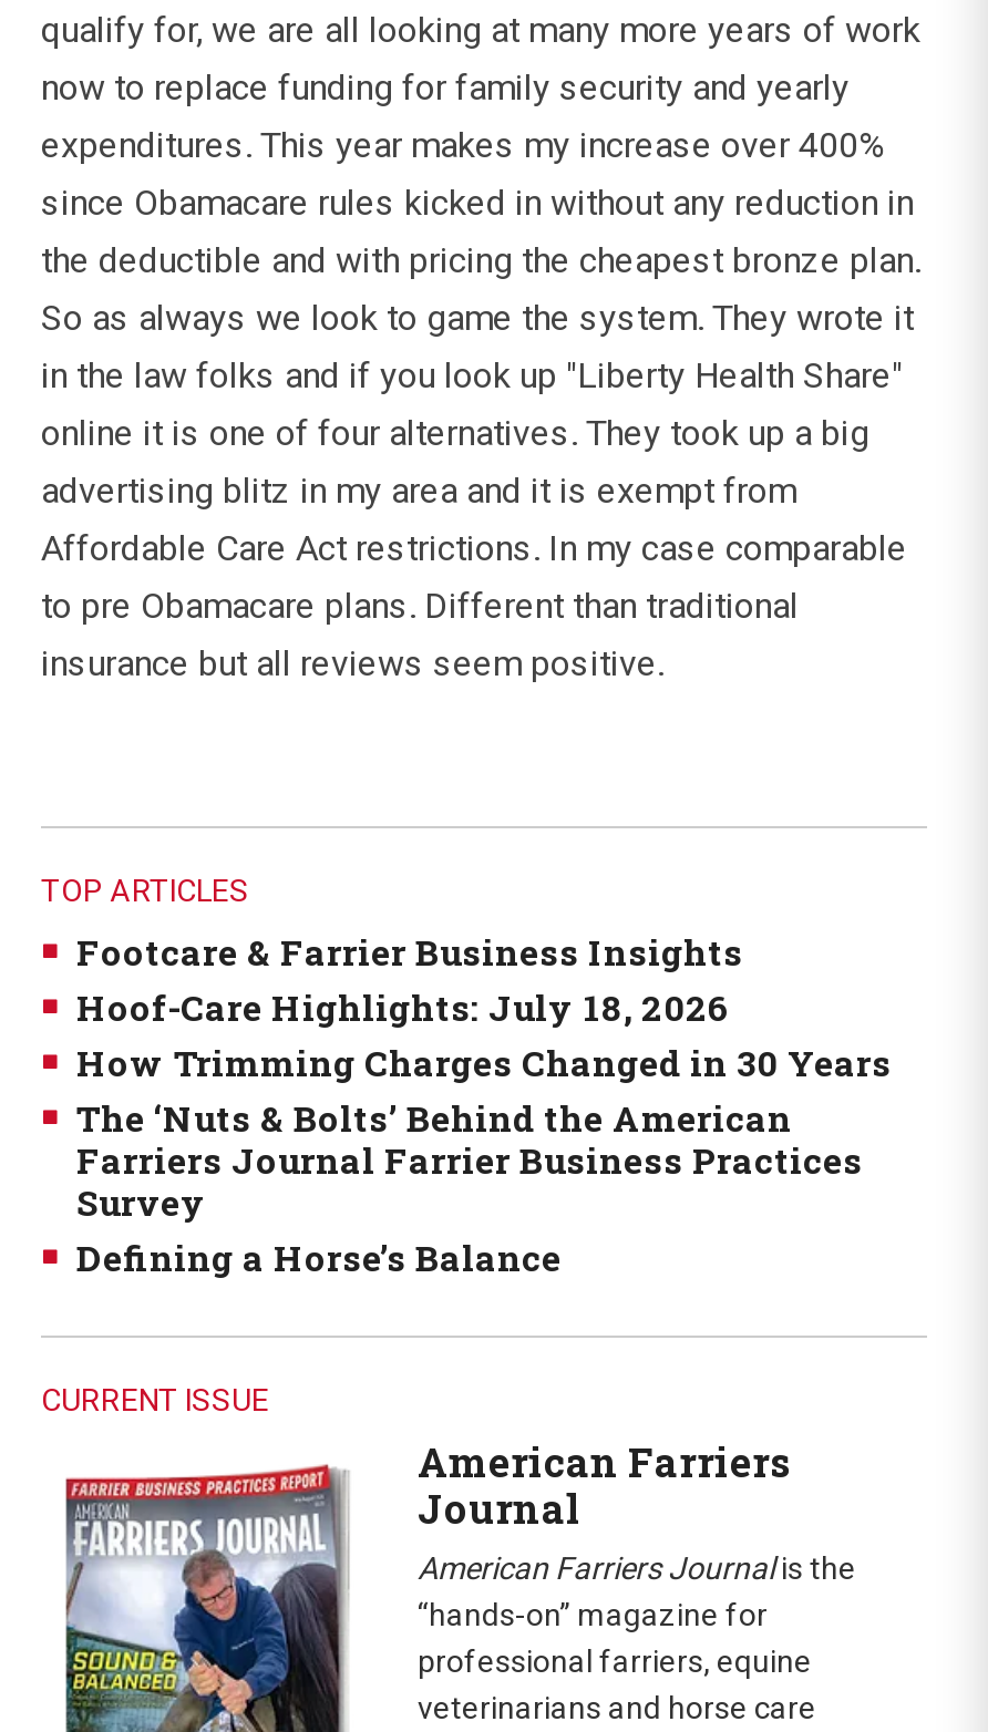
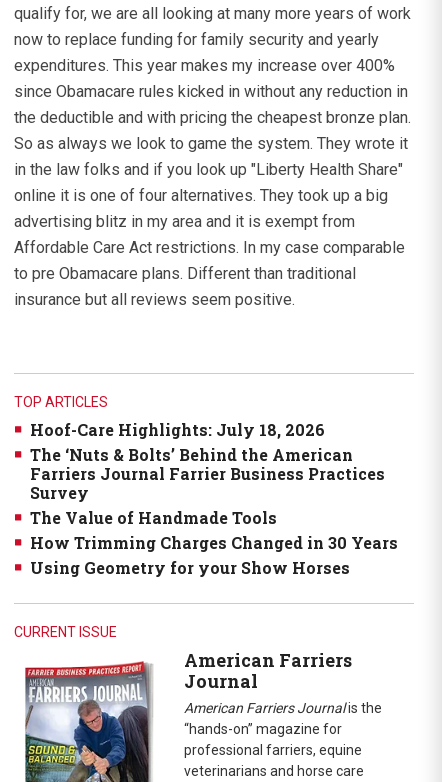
[76,928,743,975] Footcare & Farrier Business Insights -> none
moved [76,983,730,1030] -> [30,419,325,440]: Hoof-Care Highlights: July 18, 2026
moved [76,1039,892,1085] -> [30,532,398,553]: How Trimming Charges Changed in 30 Years
moved [76,1094,863,1225] -> [30,444,385,503]: The ‘Nuts & Bolts’ Behind the American | Farriers Journal Farrier Business Practices | Survey
[76,1234,562,1280] Defining a Horse’s Balance -> [30,507,350,578] The Value of Handmade Tools | Using Geometry for your Show Horses

